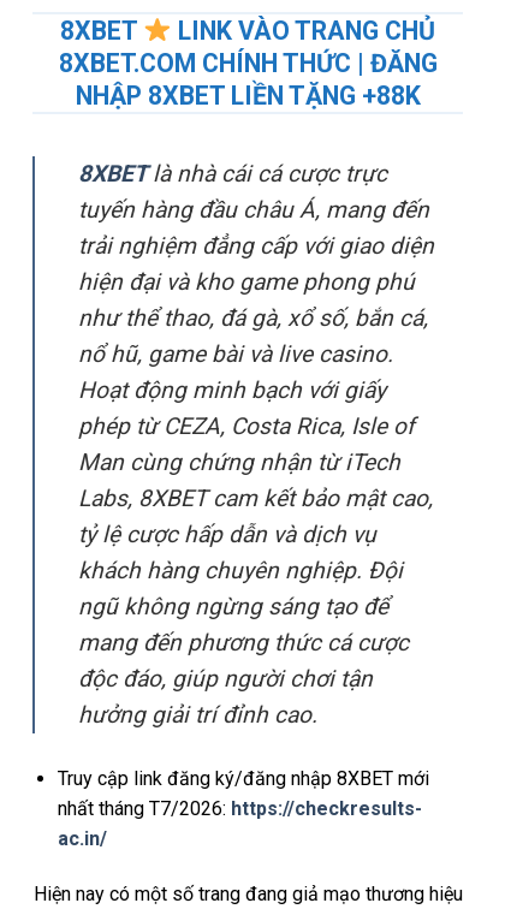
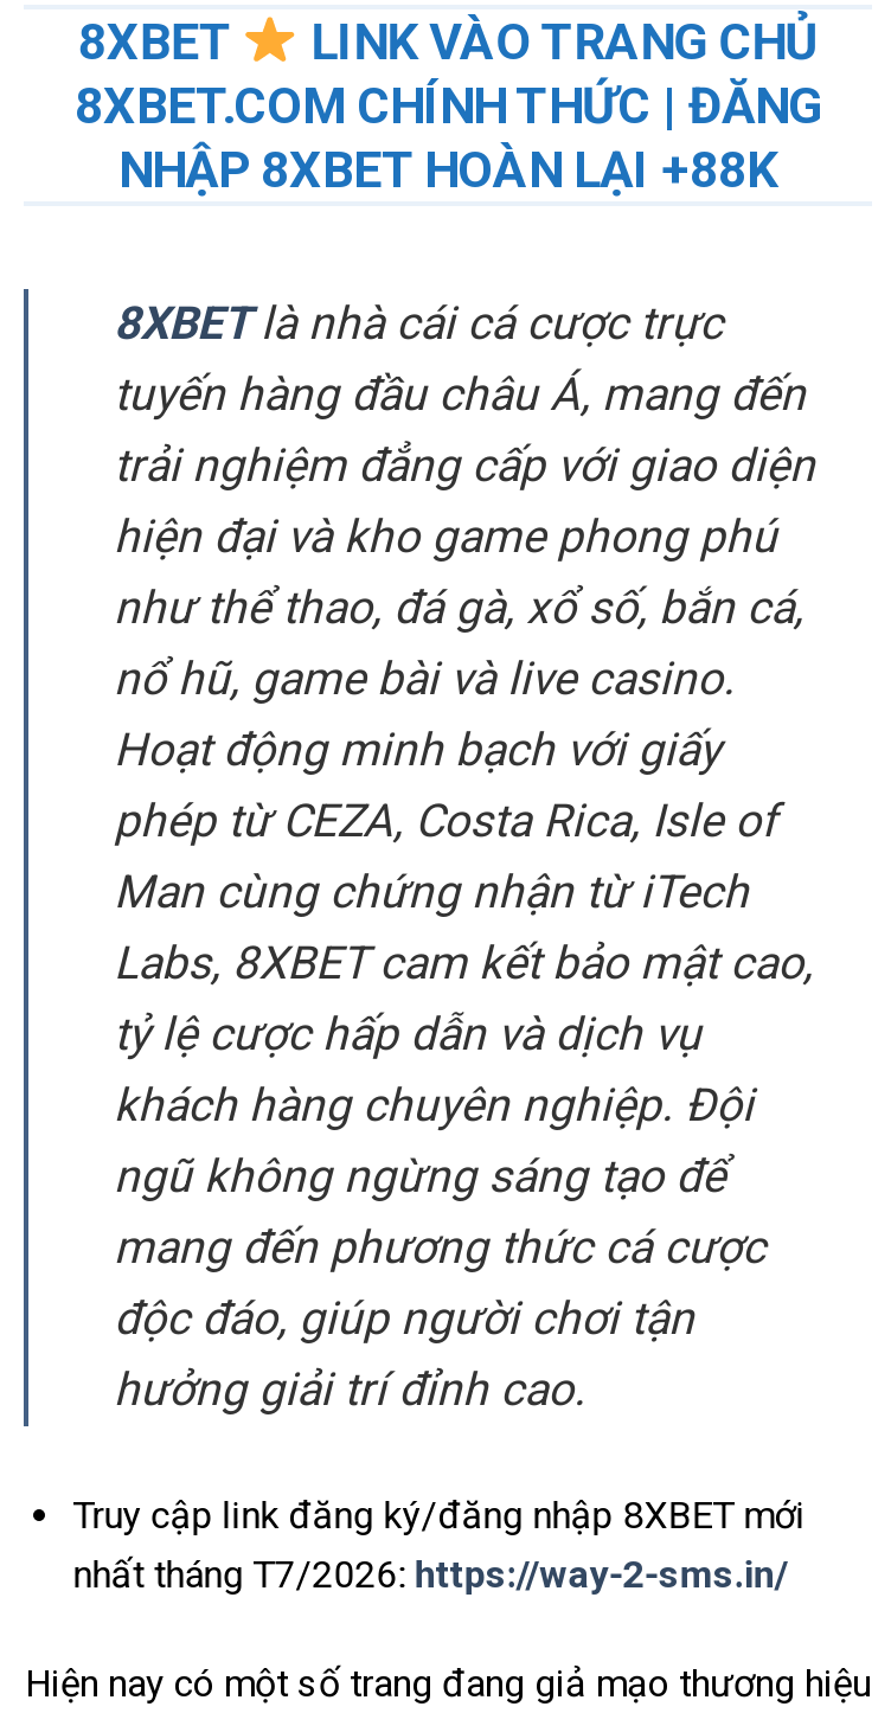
[75,80,420,110] NHẬP 8XBET LIỀN TẶNG +88K -> [118,139,777,198] NHẬP 8XBET HOÀN LẠI +88K
[57,797,422,850] nhất tháng T7/2026: https://checkresults- | ac.in/ -> [73,1551,789,1596] nhất tháng T7/2026: https://way-2-sms.in/

